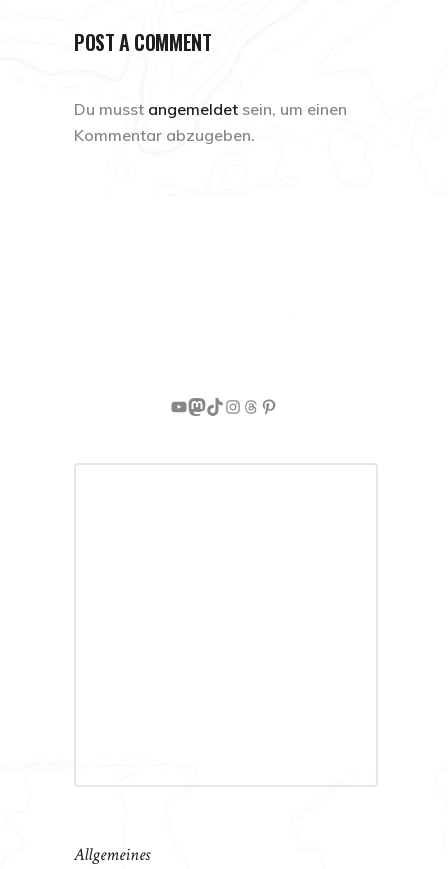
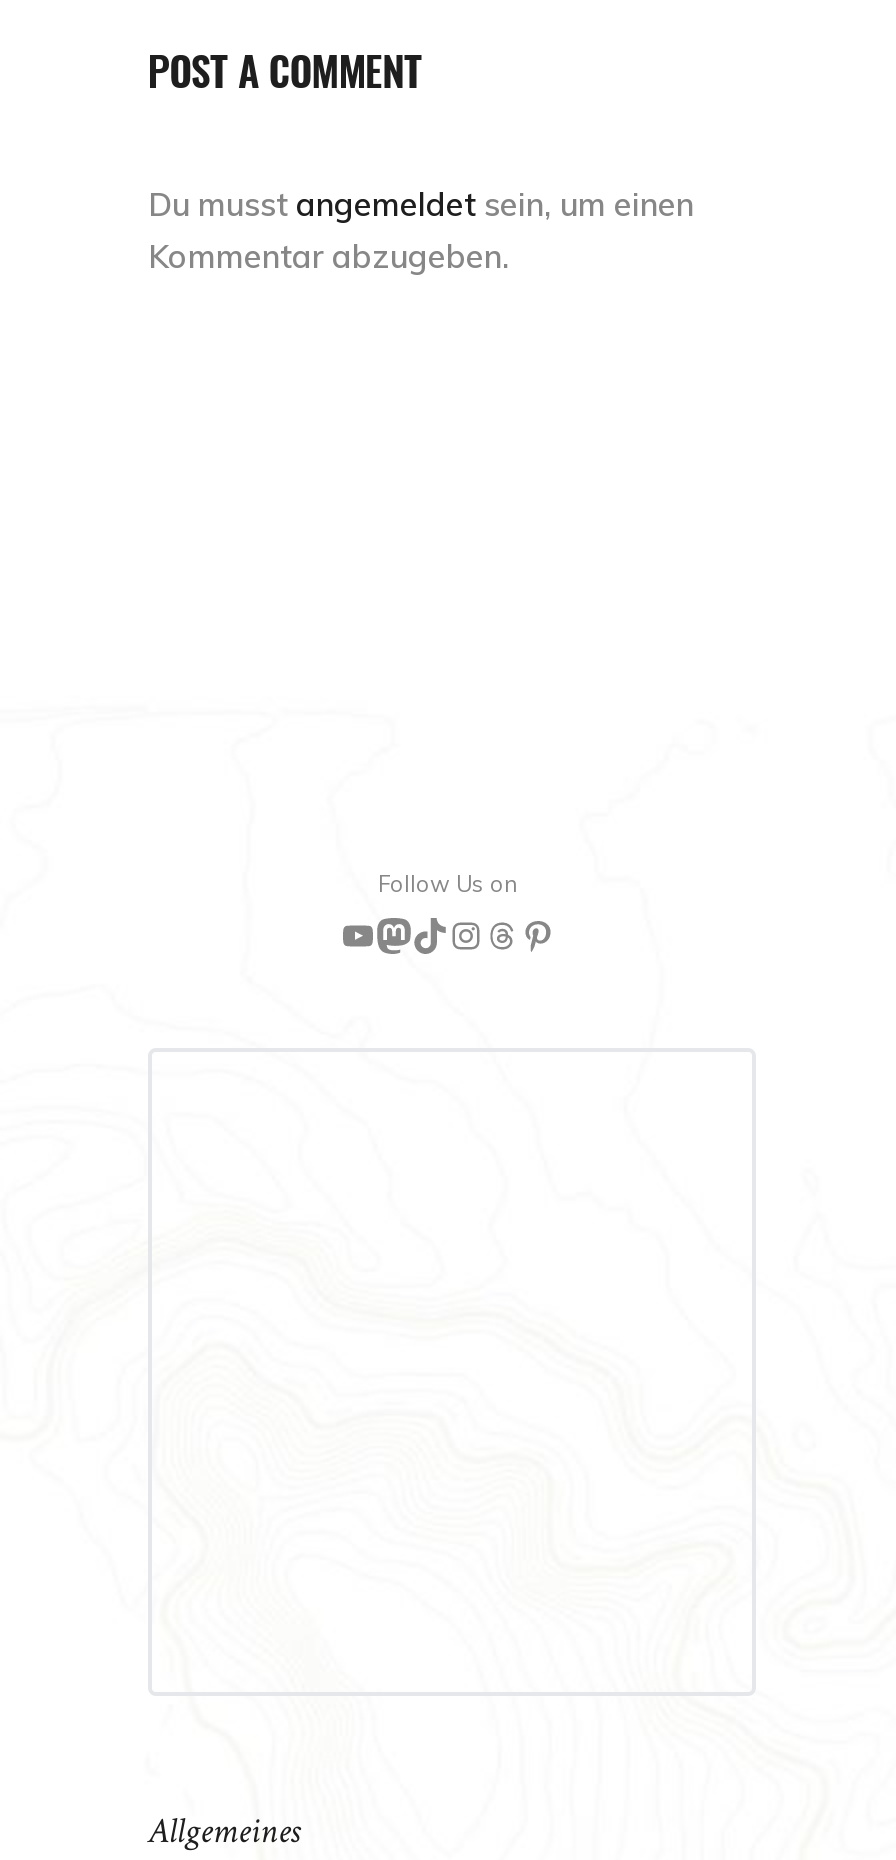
none -> [378,870,518,898] Follow Us on

